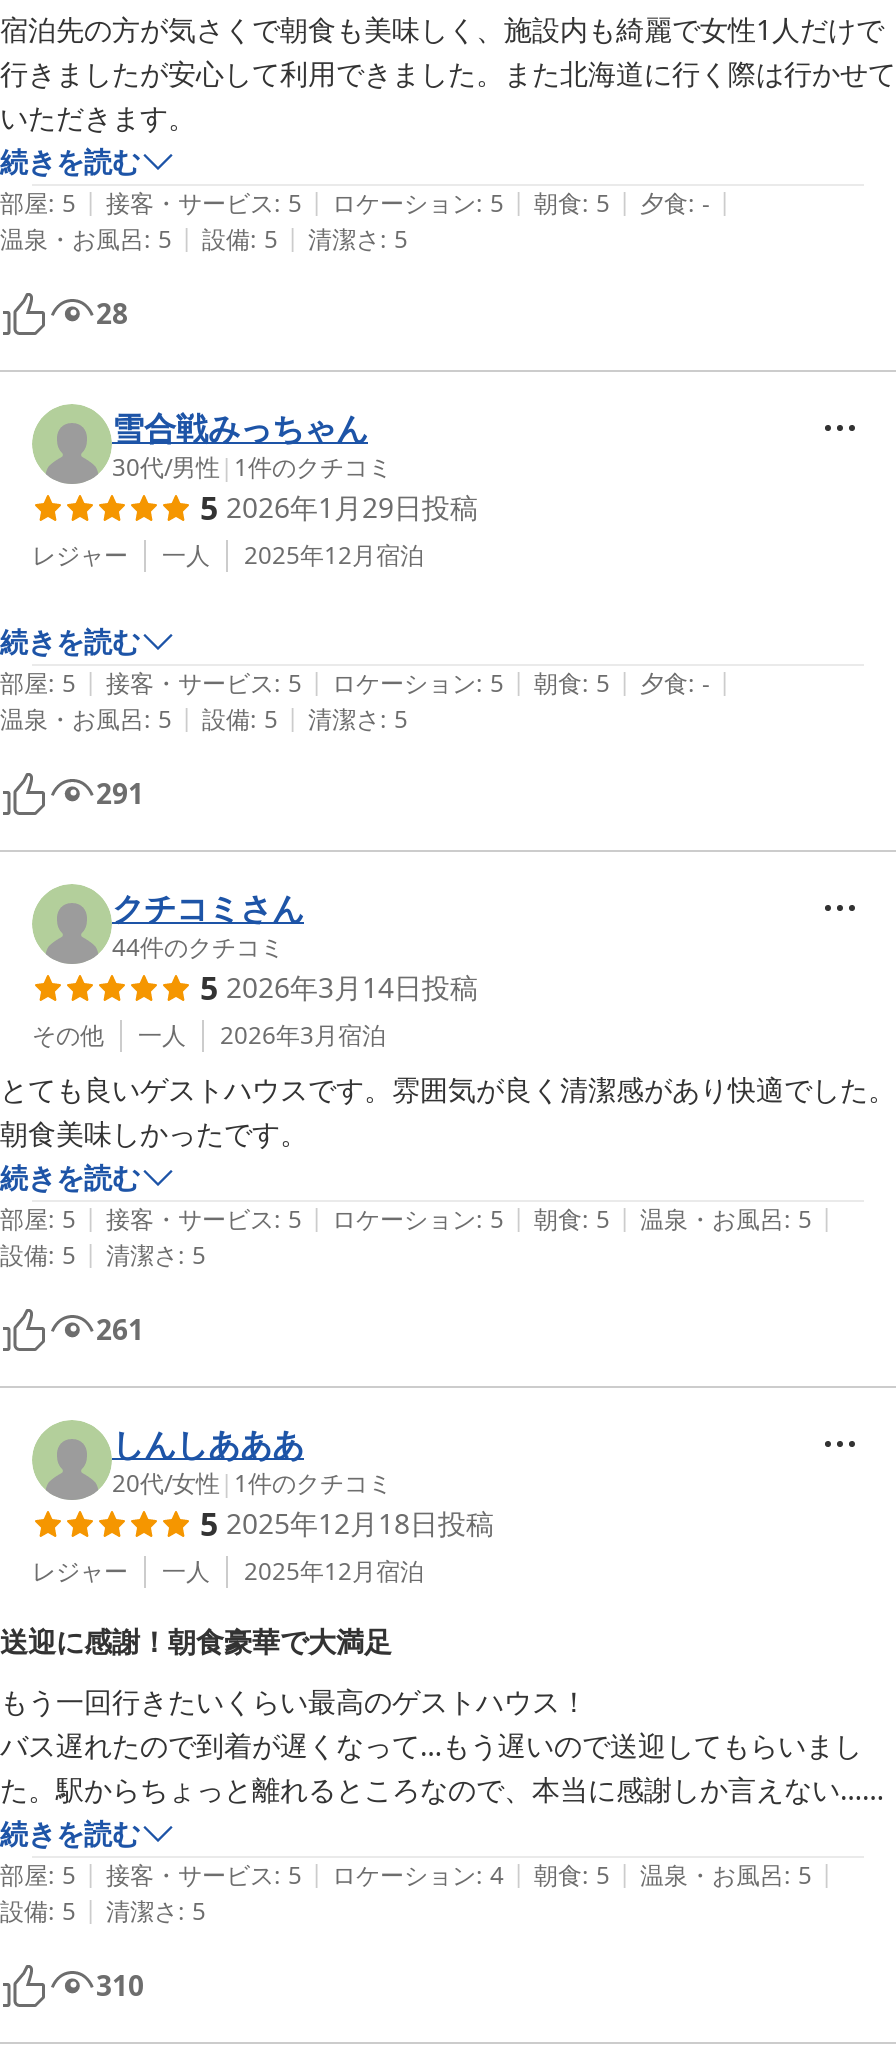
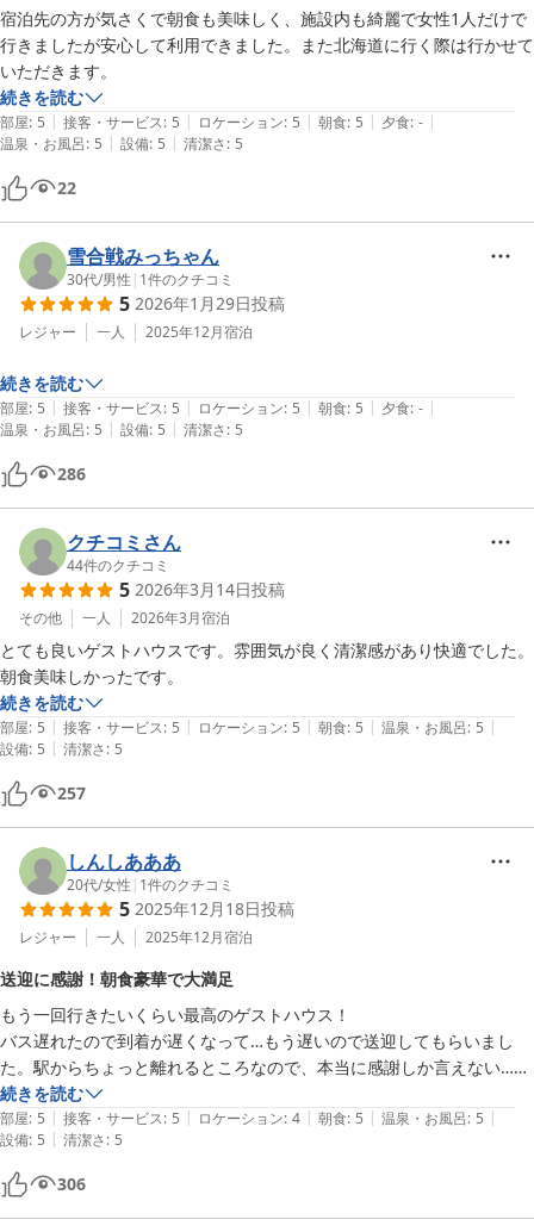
[96,294,128,332] 28 -> [57,176,76,199] 22
[96,774,144,812] 291 -> [57,462,86,485] 286
[96,1310,144,1348] 261 -> [57,782,86,804] 257
[96,1966,144,2004] 310 -> [57,1172,86,1195] 306

